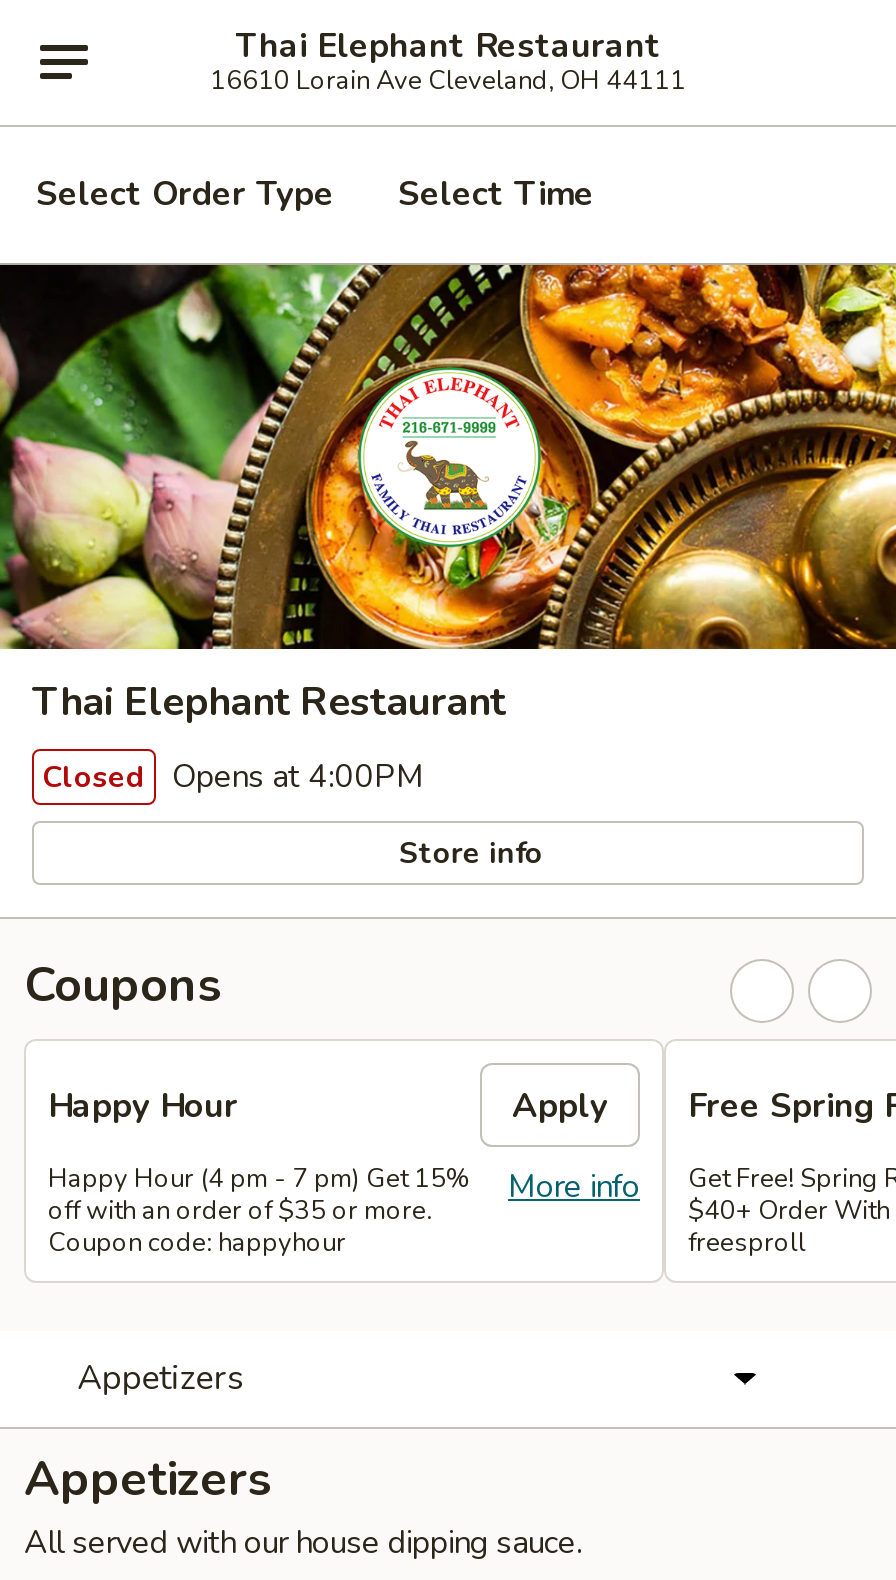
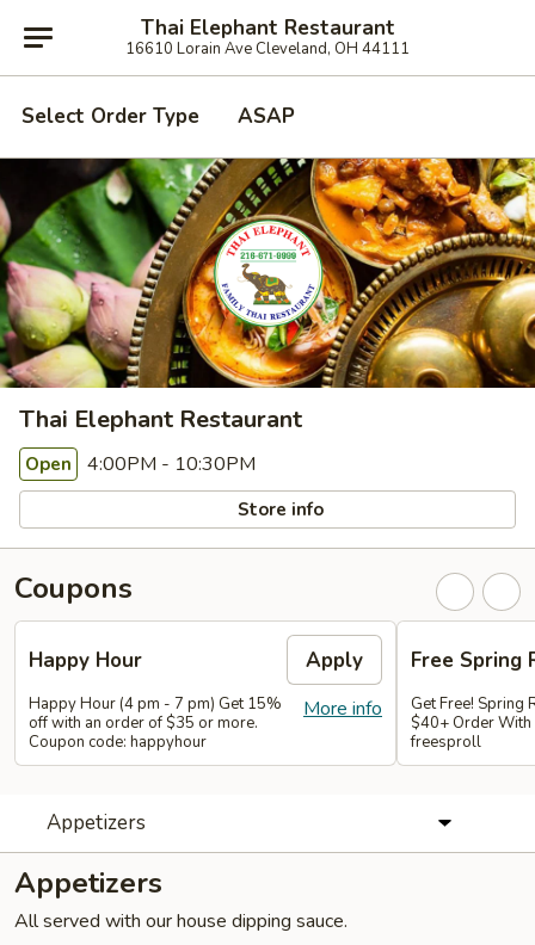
[398,171,594,217] Select Time -> [238,103,295,130] ASAP
[42,755,424,799] Closed Opens at 4:00PM -> [25,451,256,477] Open 4:00PM - 10:30PM

